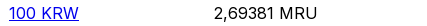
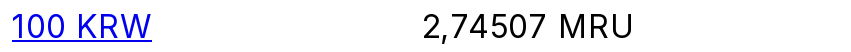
[214,3,318,23] 2,69381 MRU -> [422,6,636,46] 2,74507 MRU

